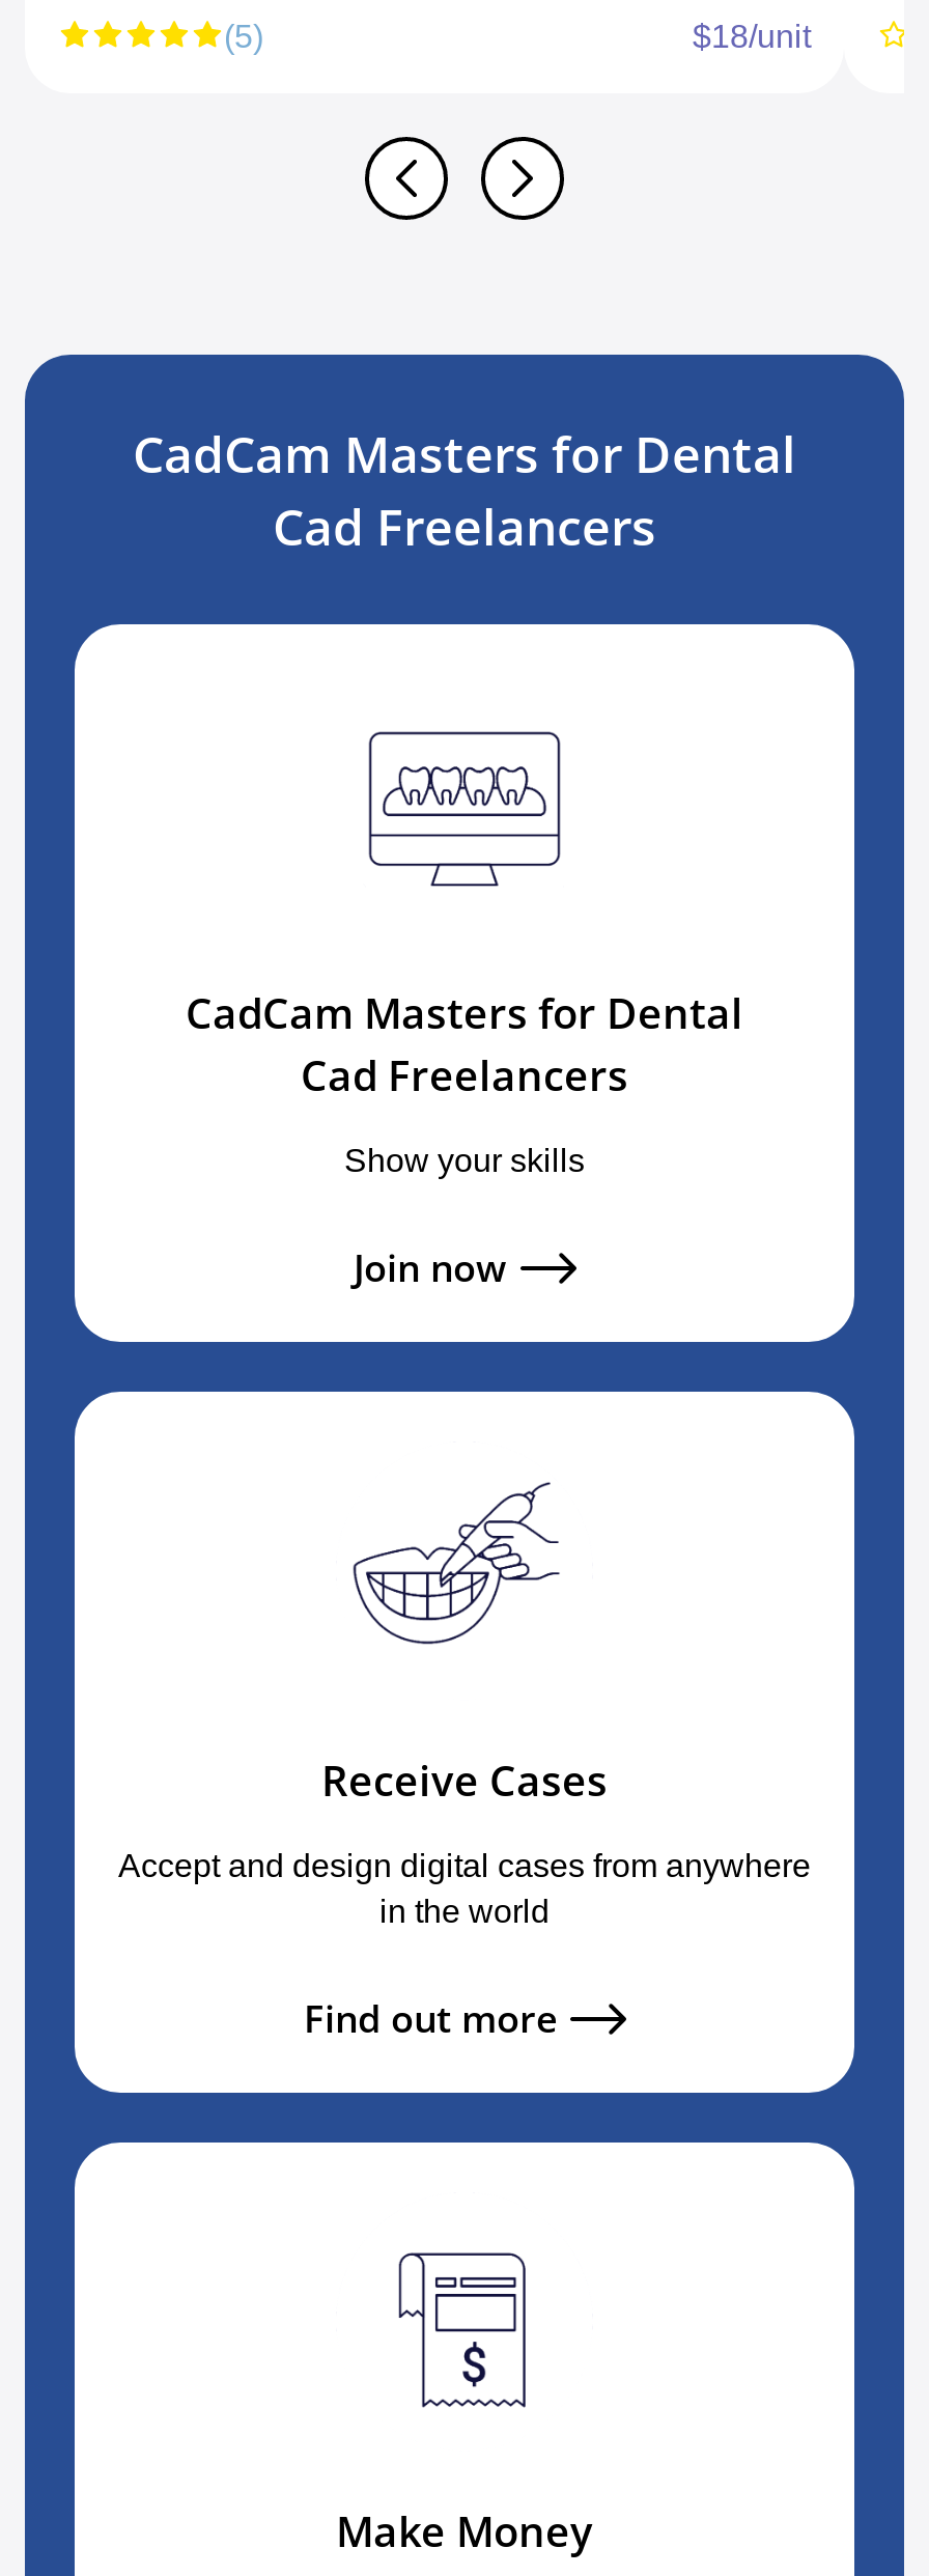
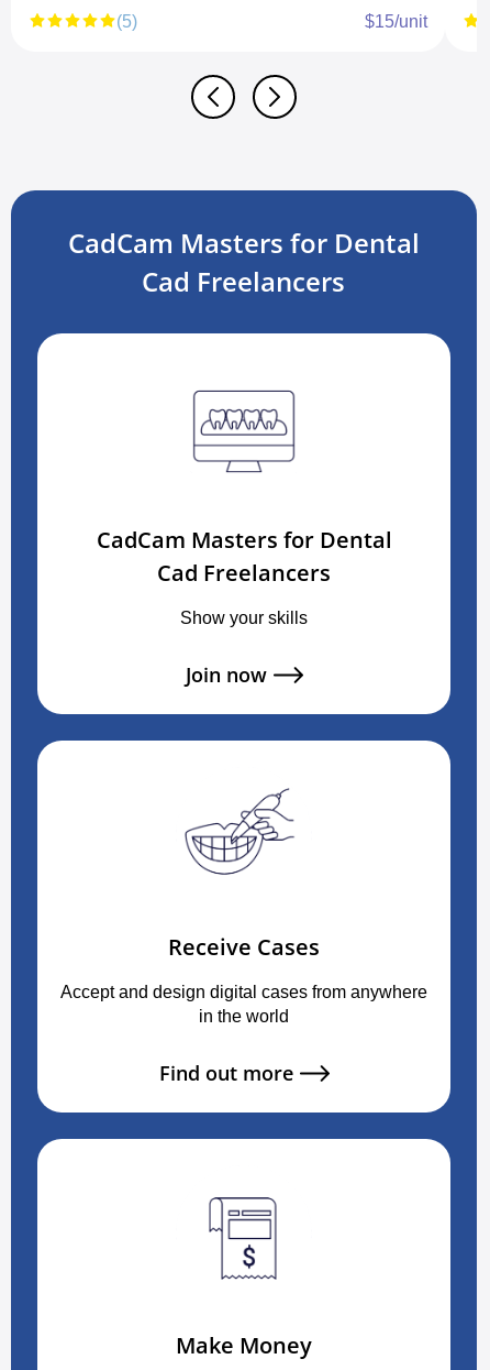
[693,12,811,57] $18/unit -> [365,8,427,33] $15/unit

